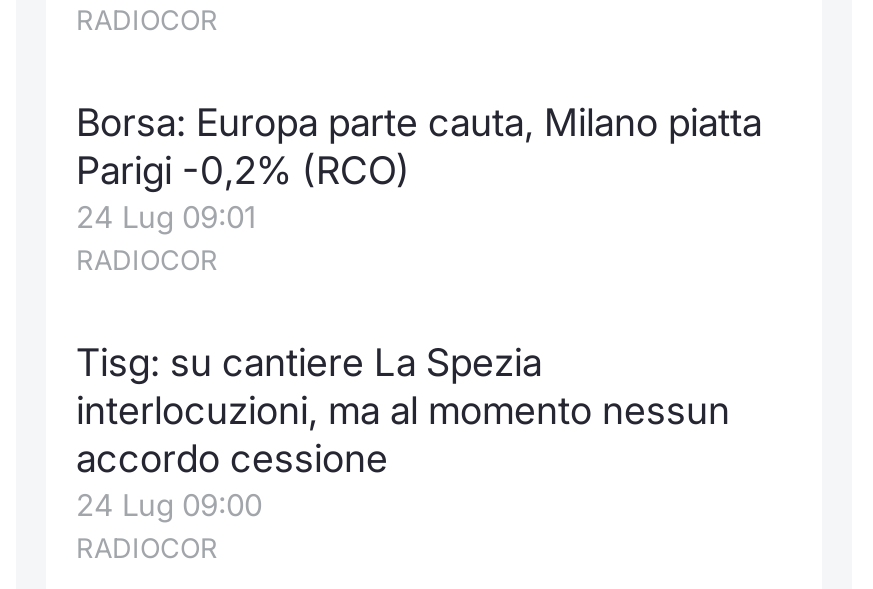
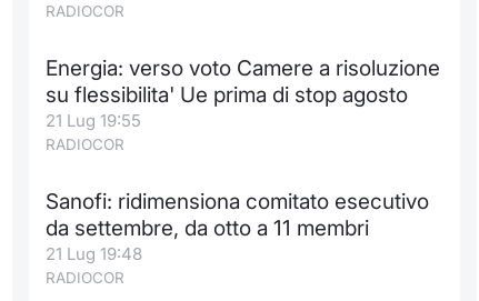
[76,100,762,236] Borsa: Europa parte cauta, Milano piatta | Parigi -0,2% (RCO) | 24 Lug 09:01 -> [46,56,440,131] Energia: verso voto Camere a risoluzione | su flessibilita' Ue prima di stop agosto | 21 Lug 19:55
[76,340,730,524] Tisg: su cantiere La Spezia | interlocuzioni, ma al momento nessun | accordo cessione | 24 Lug 09:00 -> [46,189,429,264] Sanofi: ridimensiona comitato esecutivo | da settembre, da otto a 11 membri | 21 Lug 19:48

